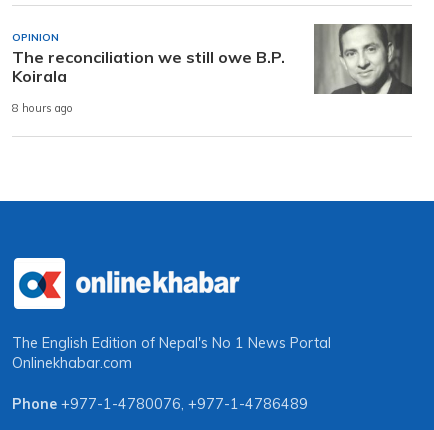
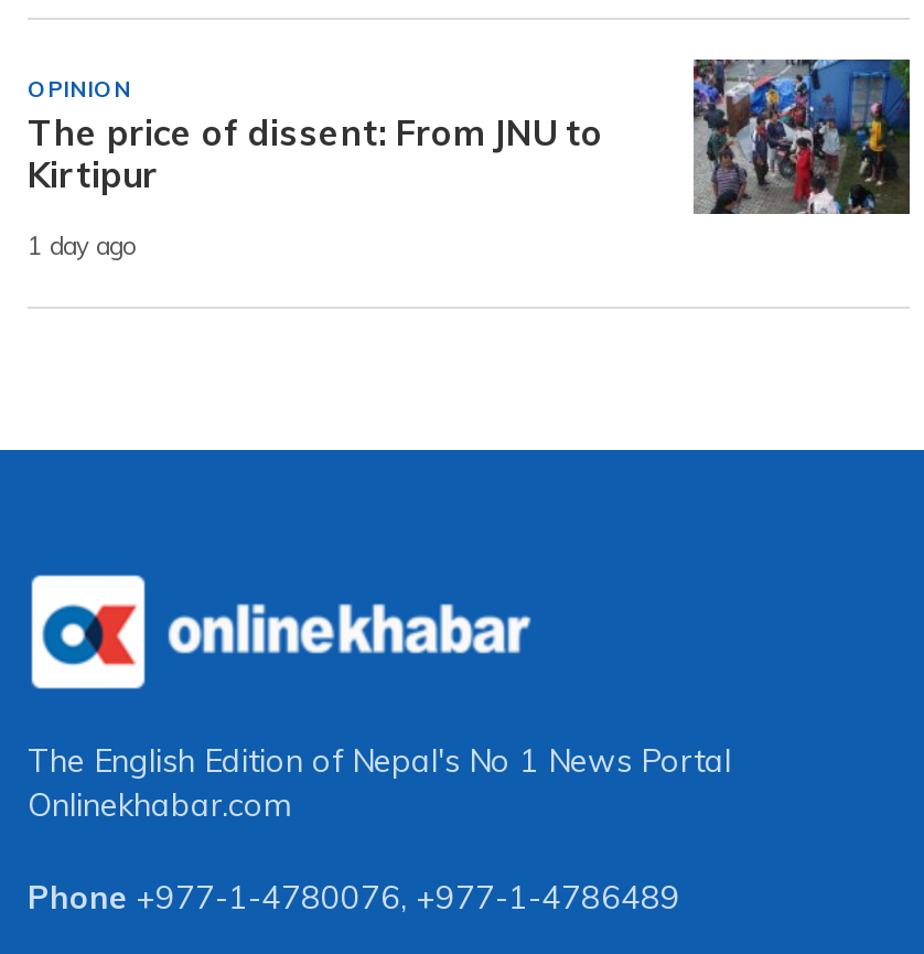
[314,23,412,94] [image] -> [694,57,910,216] [image]
[12,47,285,86] The reconciliation we still owe B.P. | Koirala -> [28,111,603,197] The price of dissent: From JNU to | Kirtipur
[12,102,73,116] 8 hours ago -> [28,231,136,262] 1 day ago

